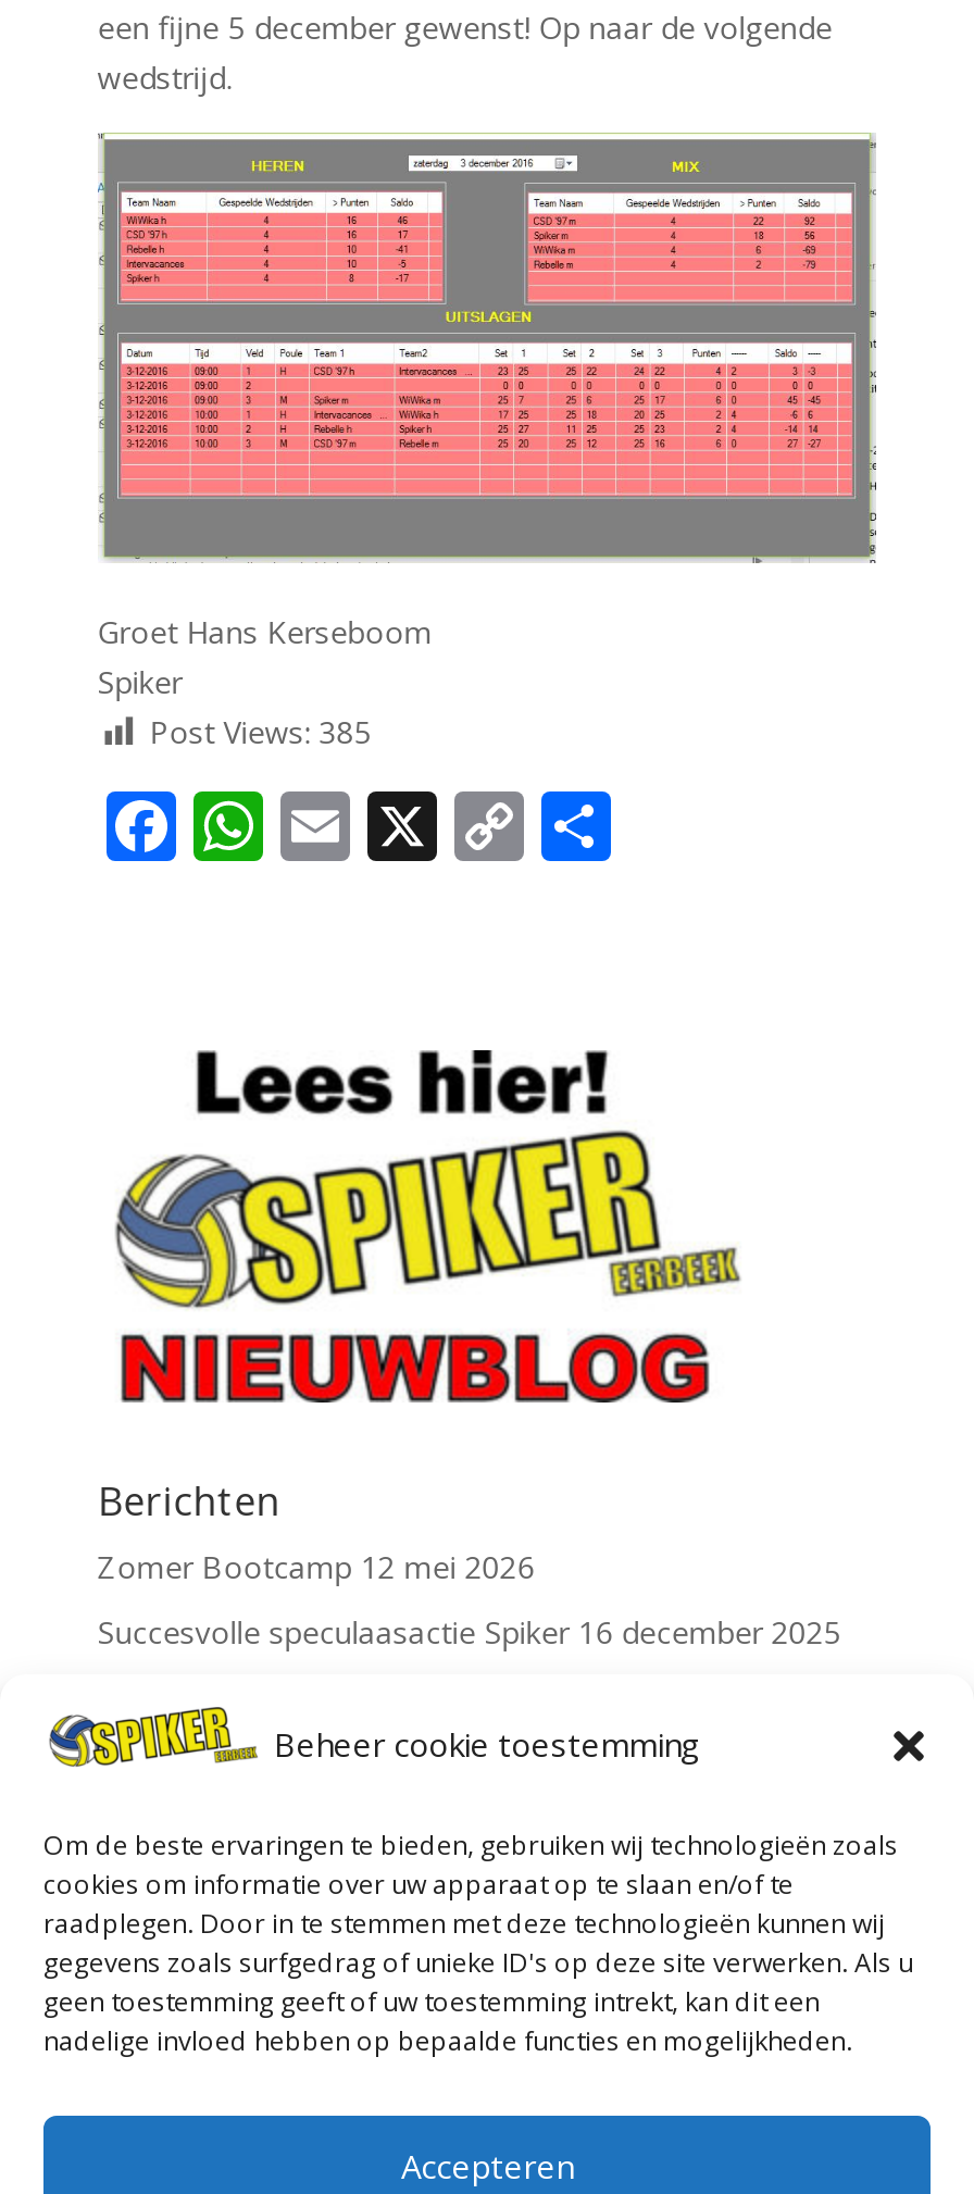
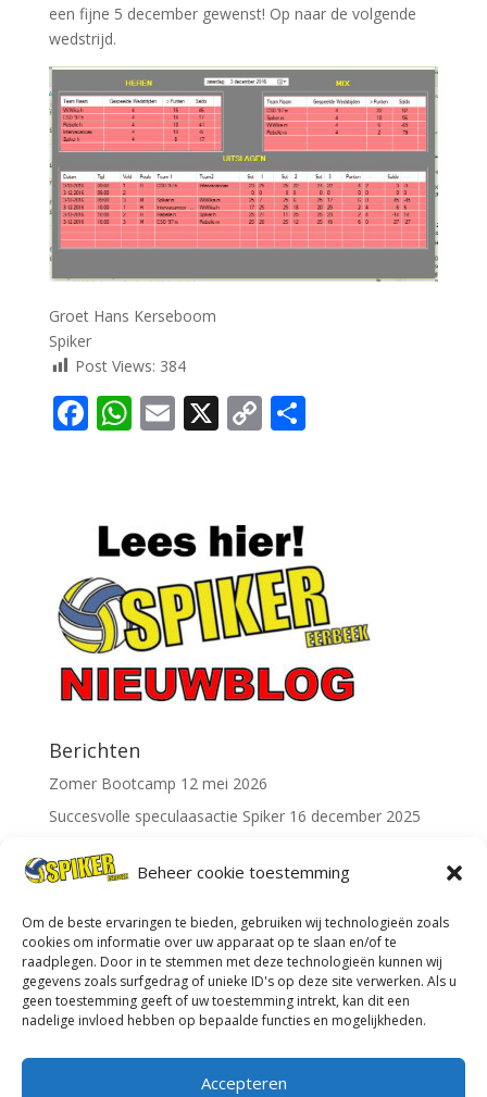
[150,711,371,752] Post Views: 385 -> [75,356,186,376] Post Views: 384

